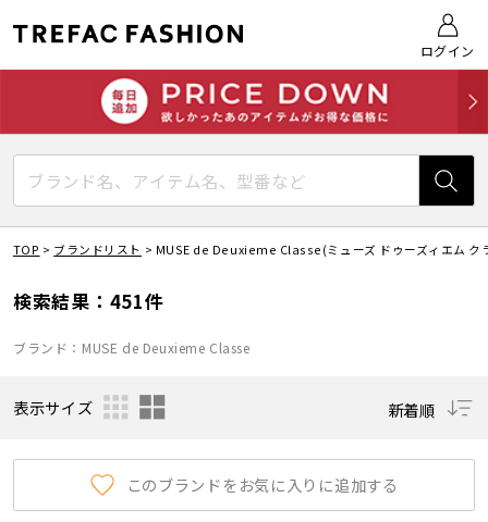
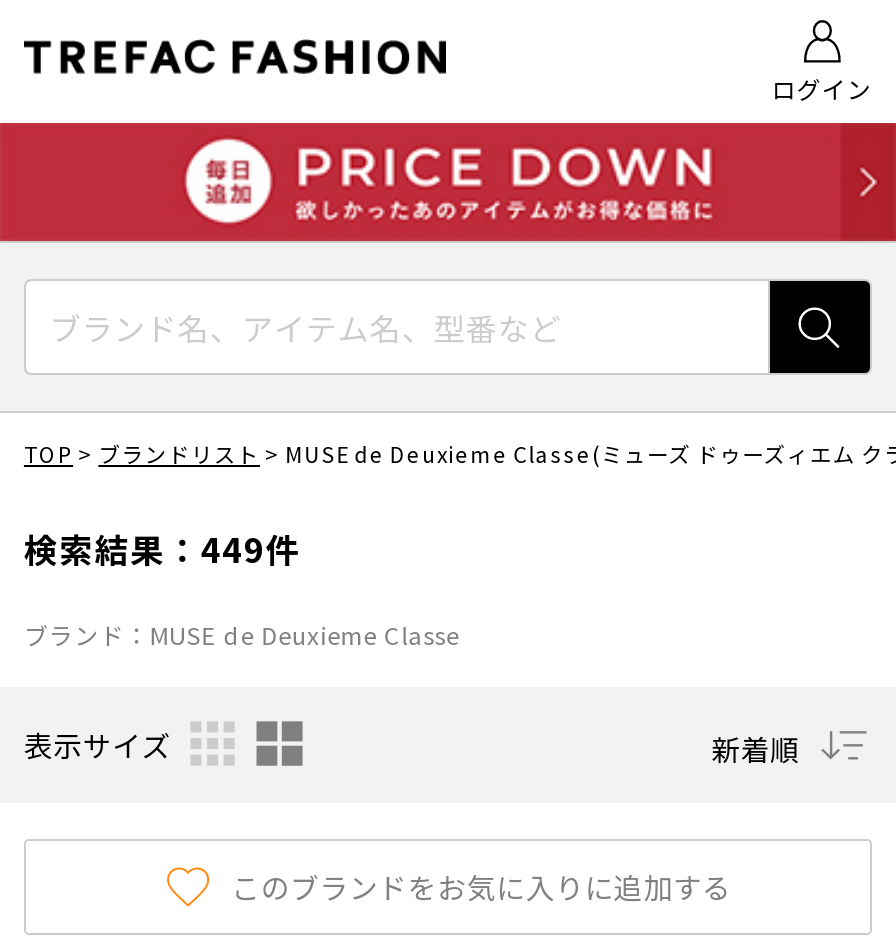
[13,288,164,314] 検索結果：451件 -> [24,524,301,572] 検索結果：449件

